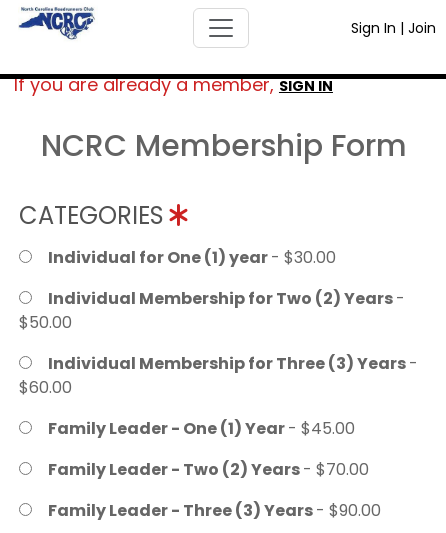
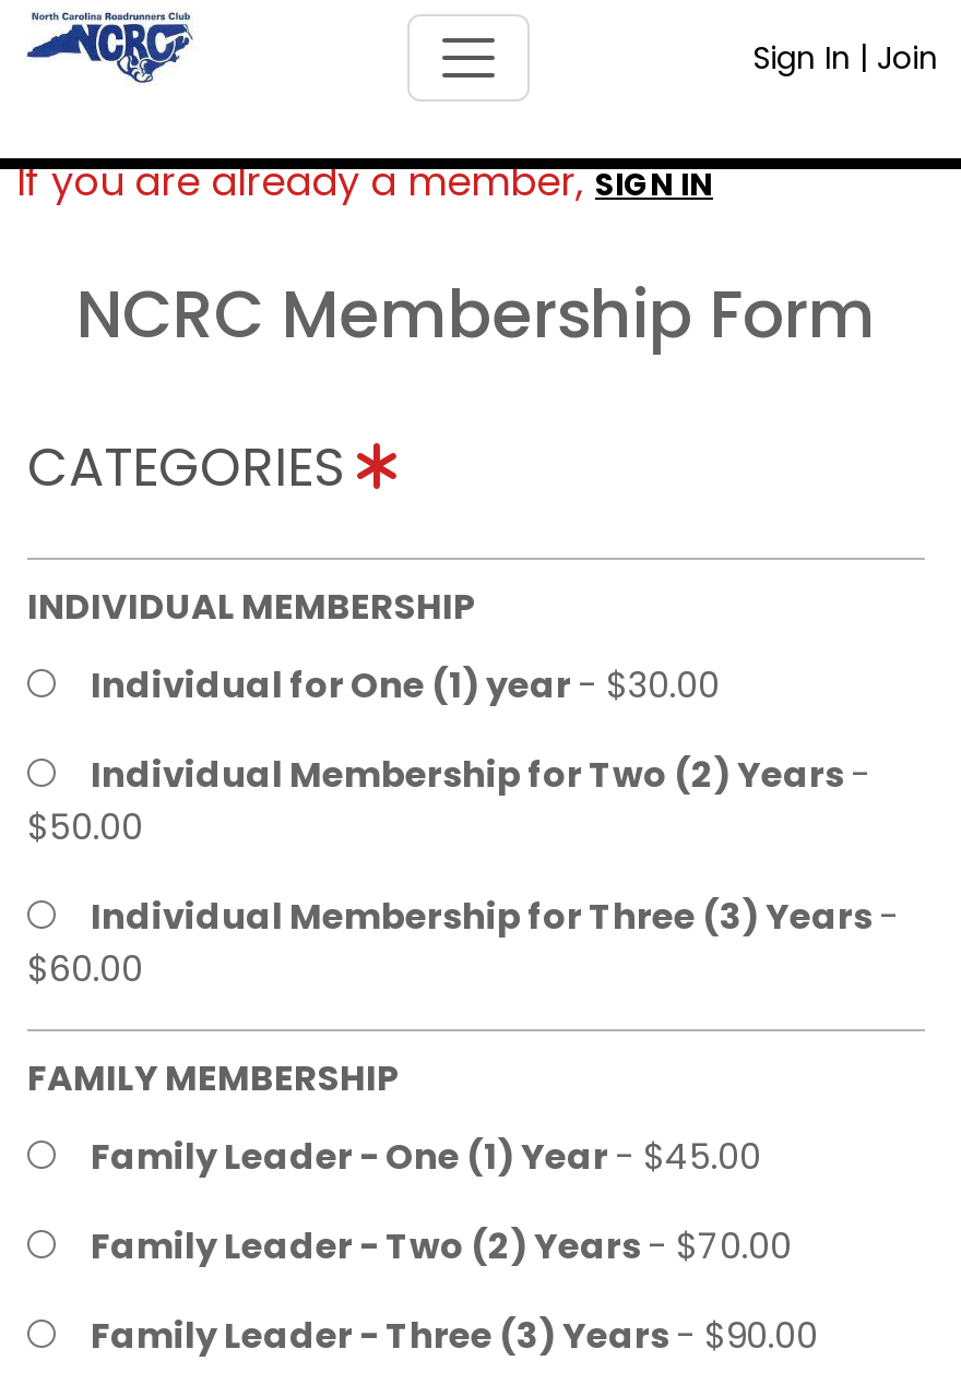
none -> [27,582,475,632] INDIVIDUAL MEMBERSHIP
none -> [27,1053,399,1103] FAMILY MEMBERSHIP

